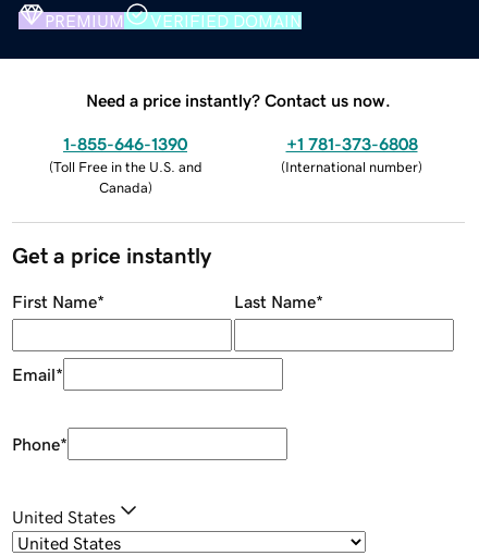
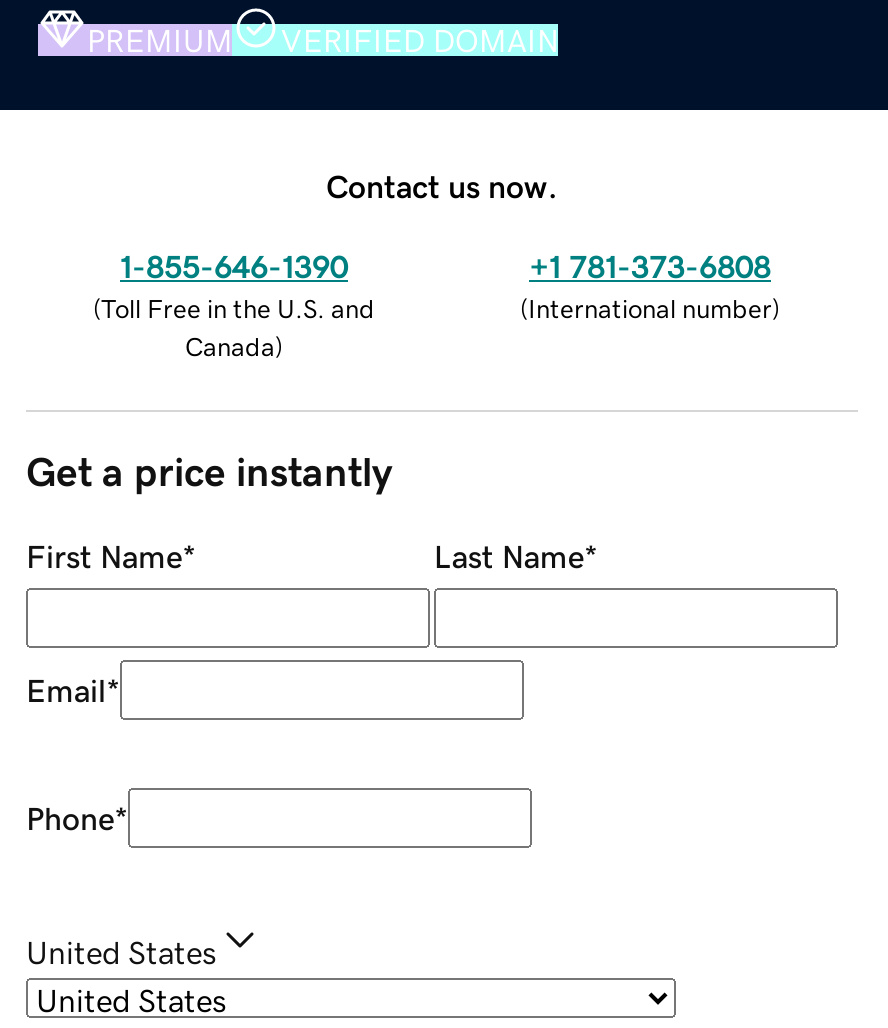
[86,91,391,108] Need a price instantly? Contact us now. -> [326,169,558,201] Contact us now.

